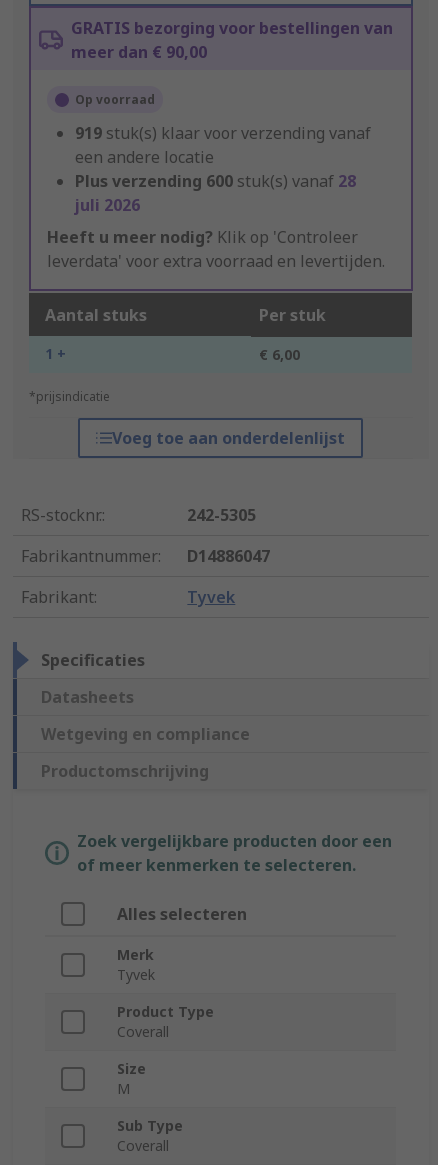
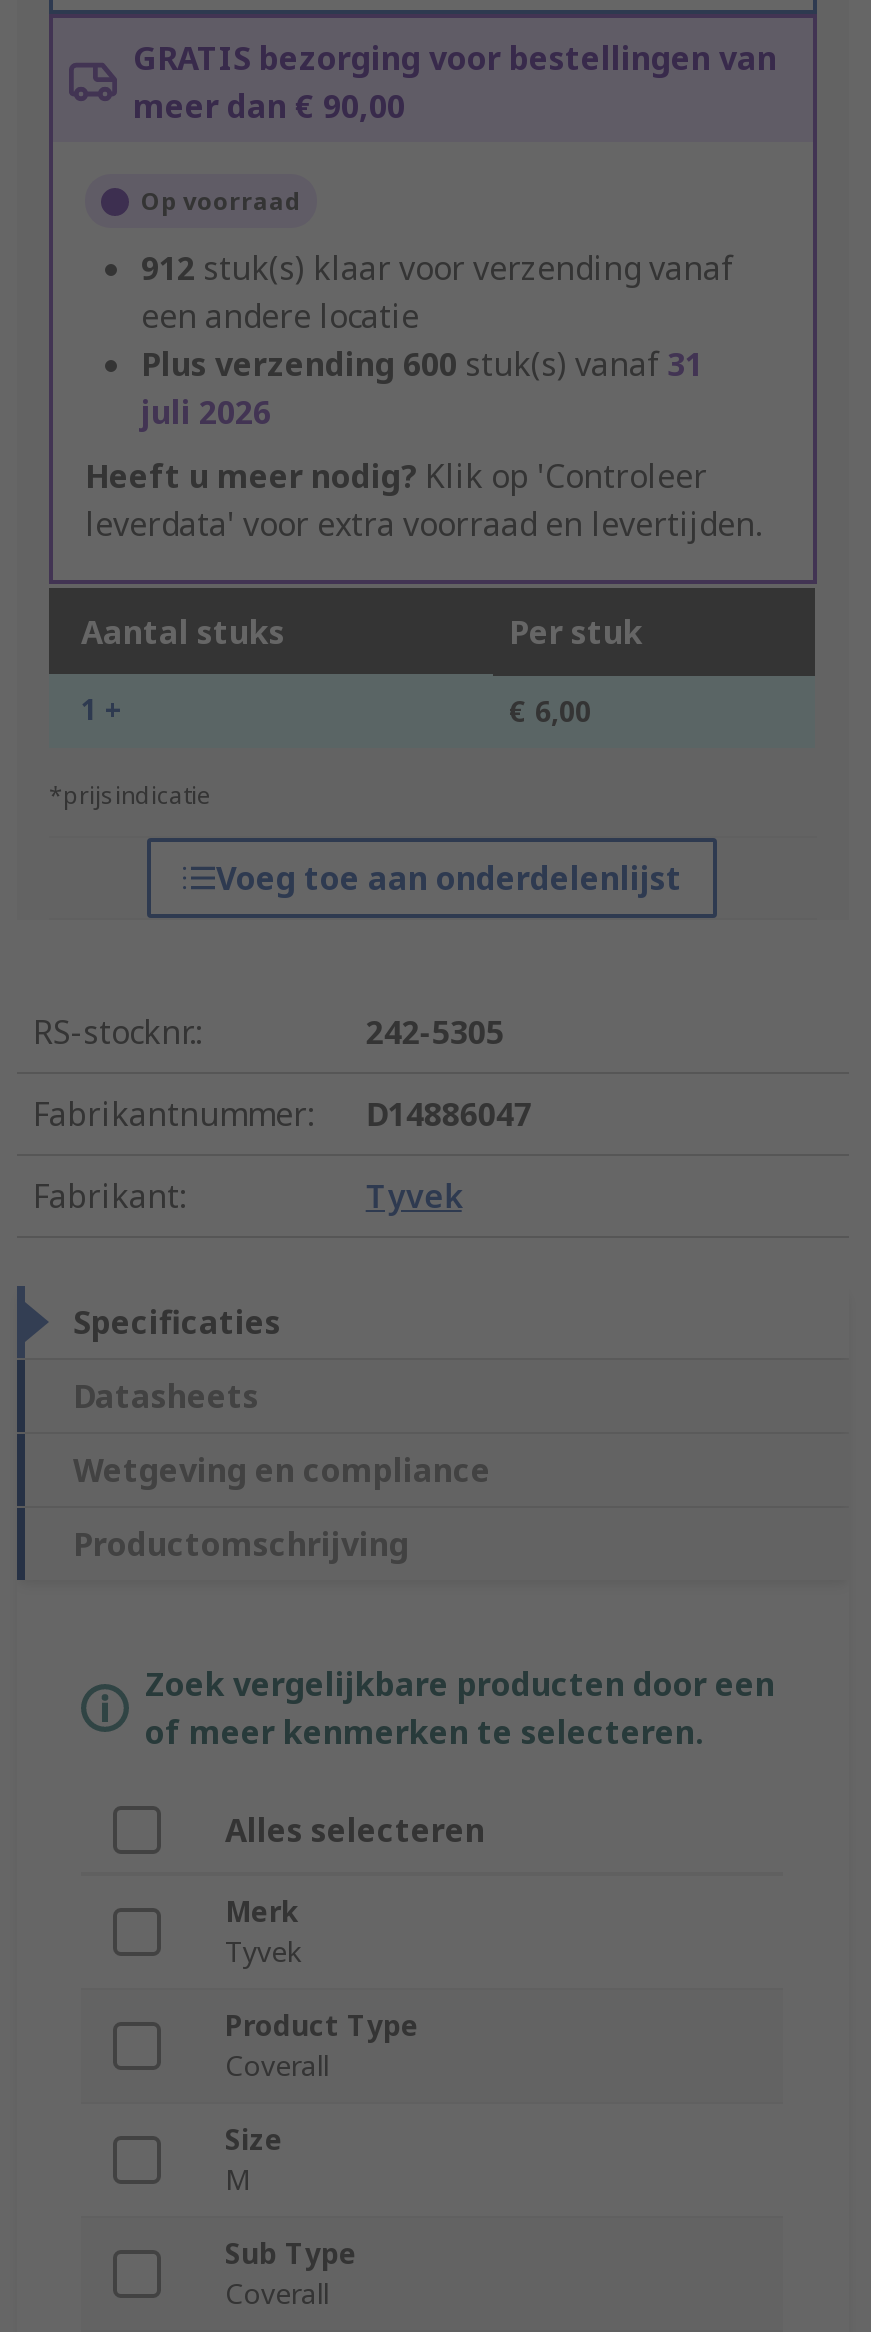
[75,122,371,144] 919 stuk(s) klaar voor verzending vanaf -> [141,247,733,291] 912 stuk(s) klaar voor verzending vanaf
[75,170,356,192] Plus verzending 600 stuk(s) vanaf 28 -> [141,343,703,387] Plus verzending 600 stuk(s) vanaf 31

